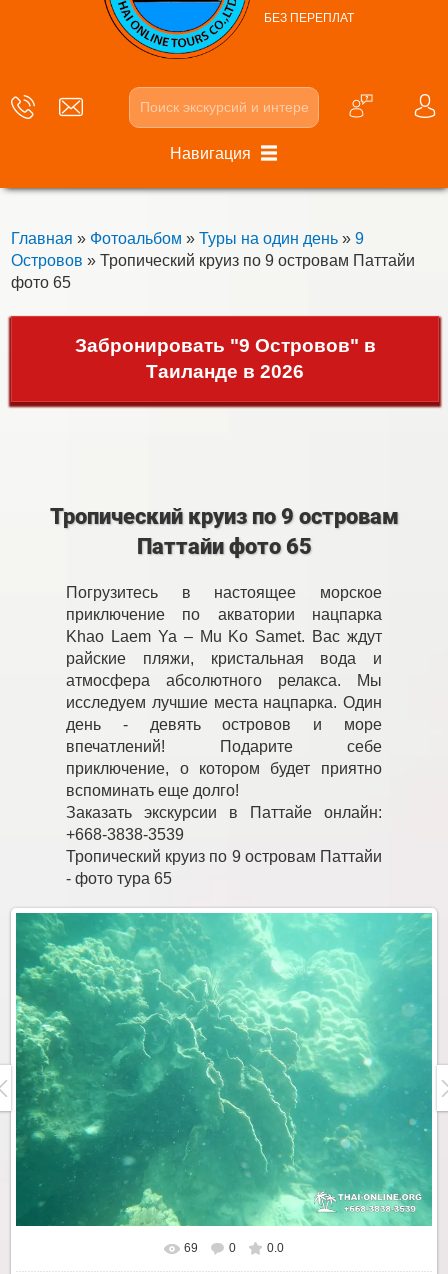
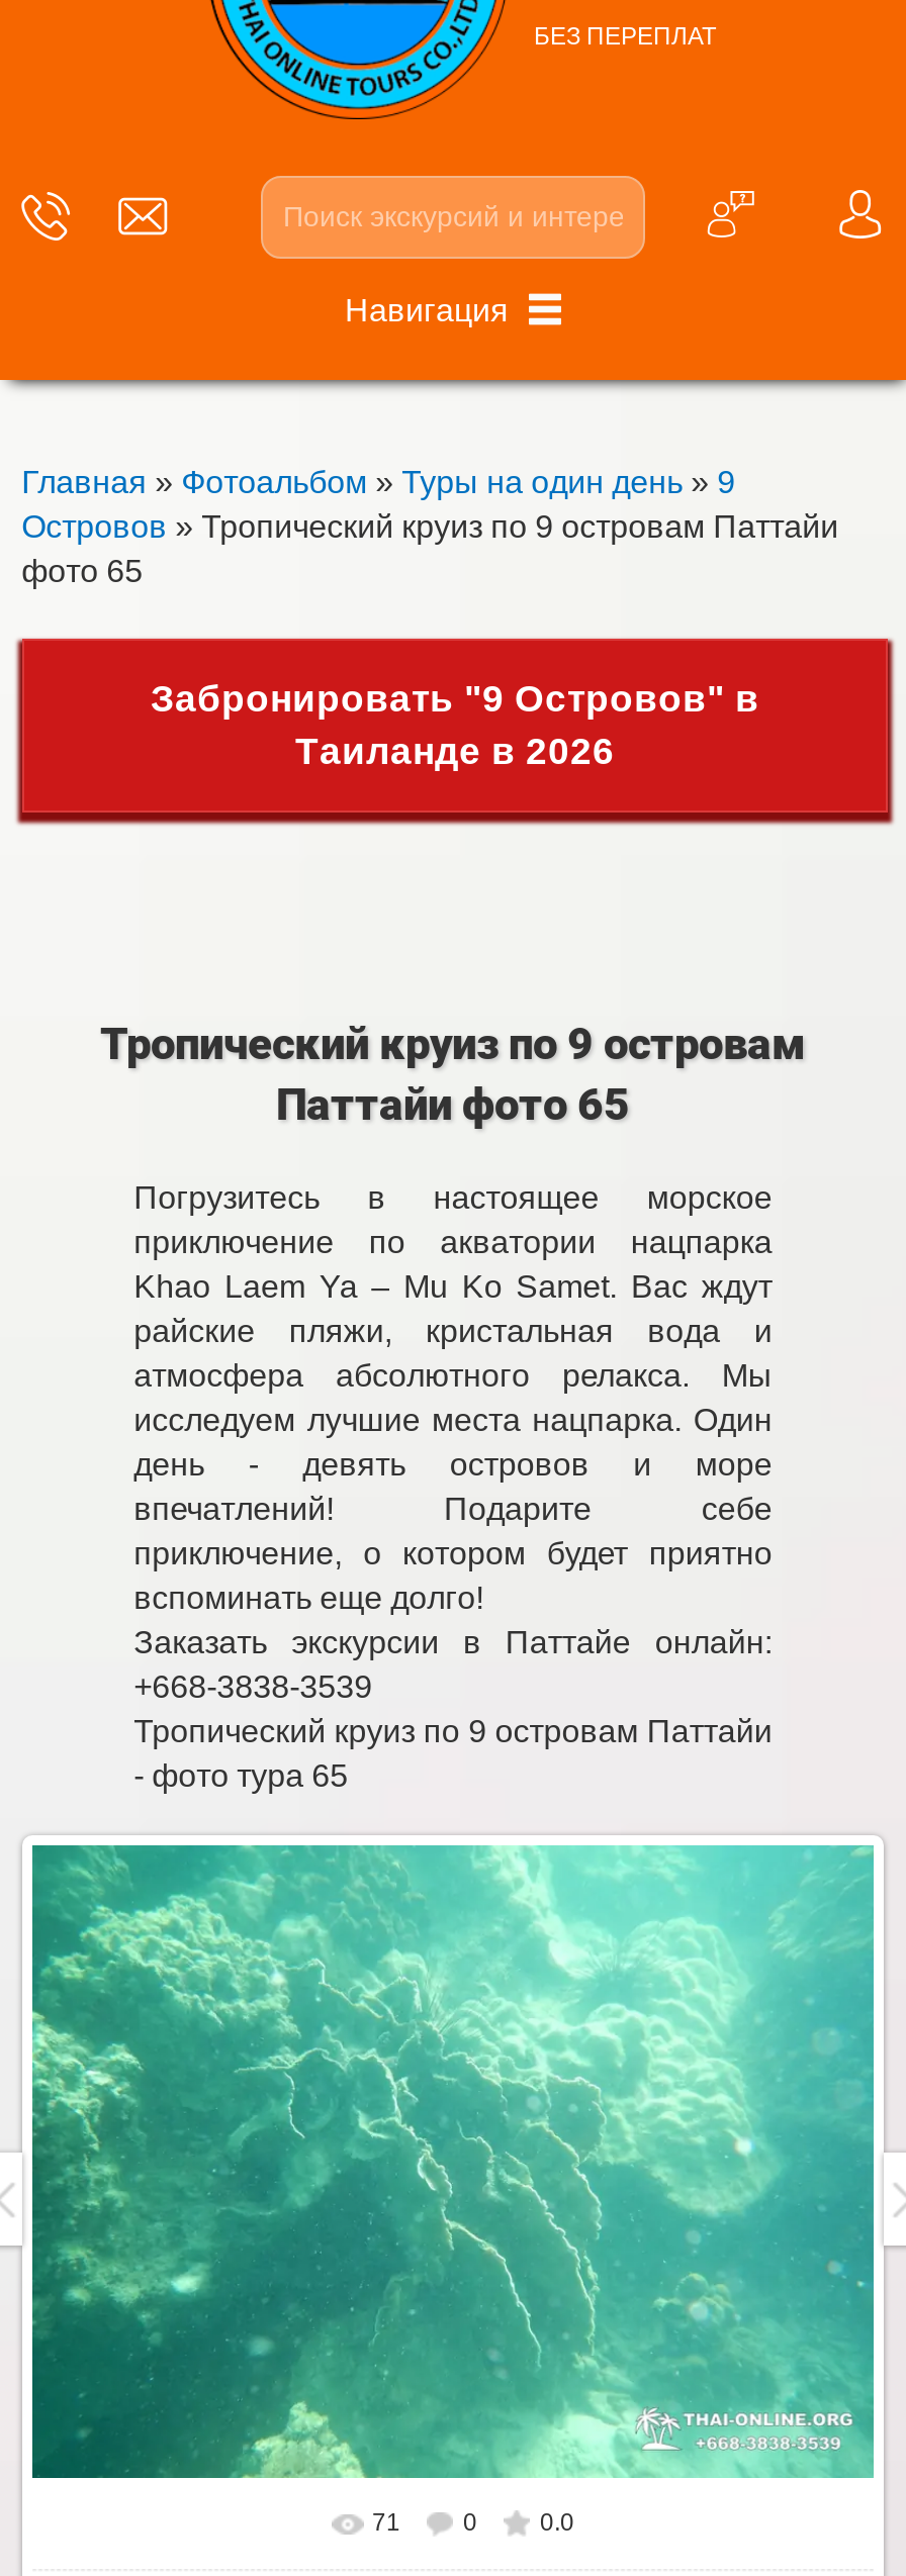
[184,1241,198,1255] 69 -> [372,2508,400,2536] 71

